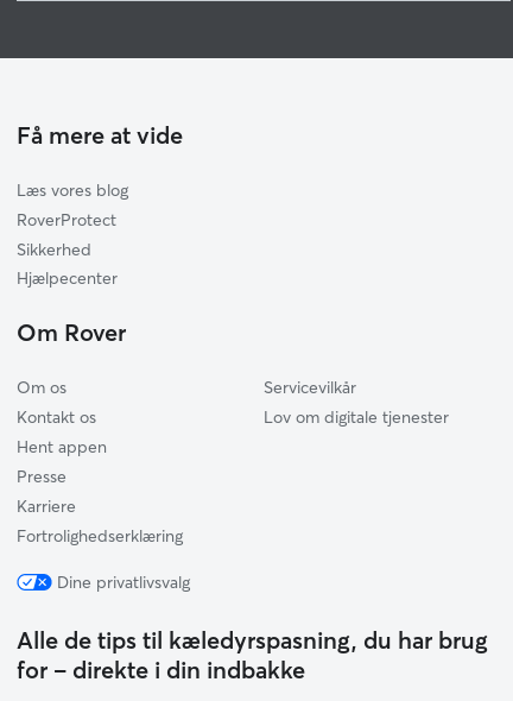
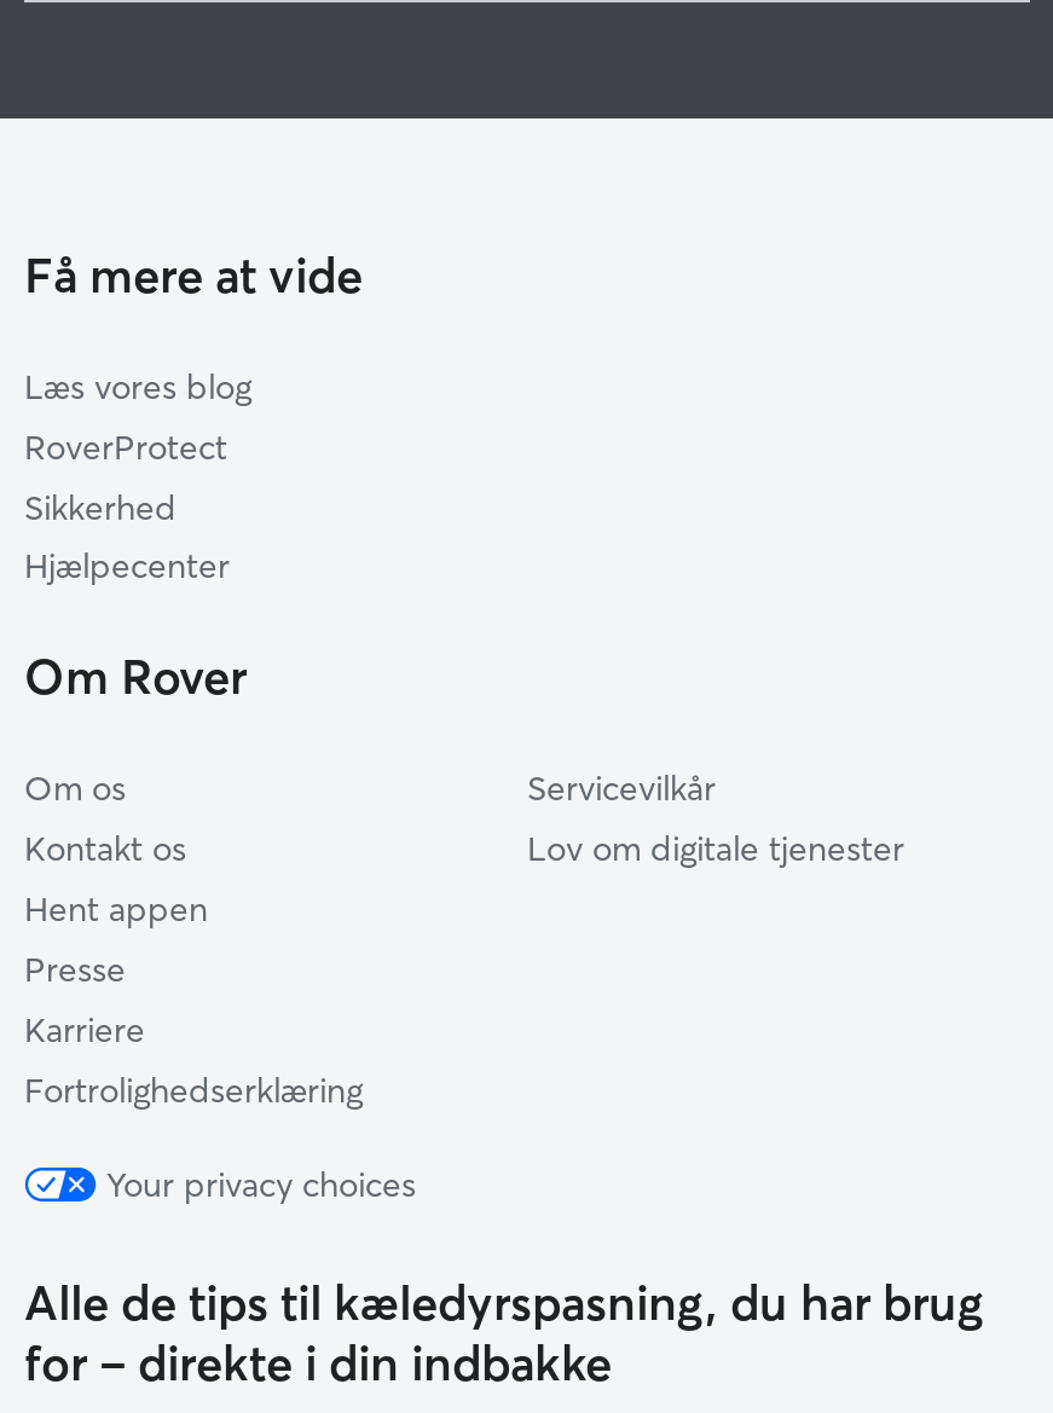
[57,571,190,593] Dine privatlivsvalg -> [106,1163,416,1206] Your privacy choices

